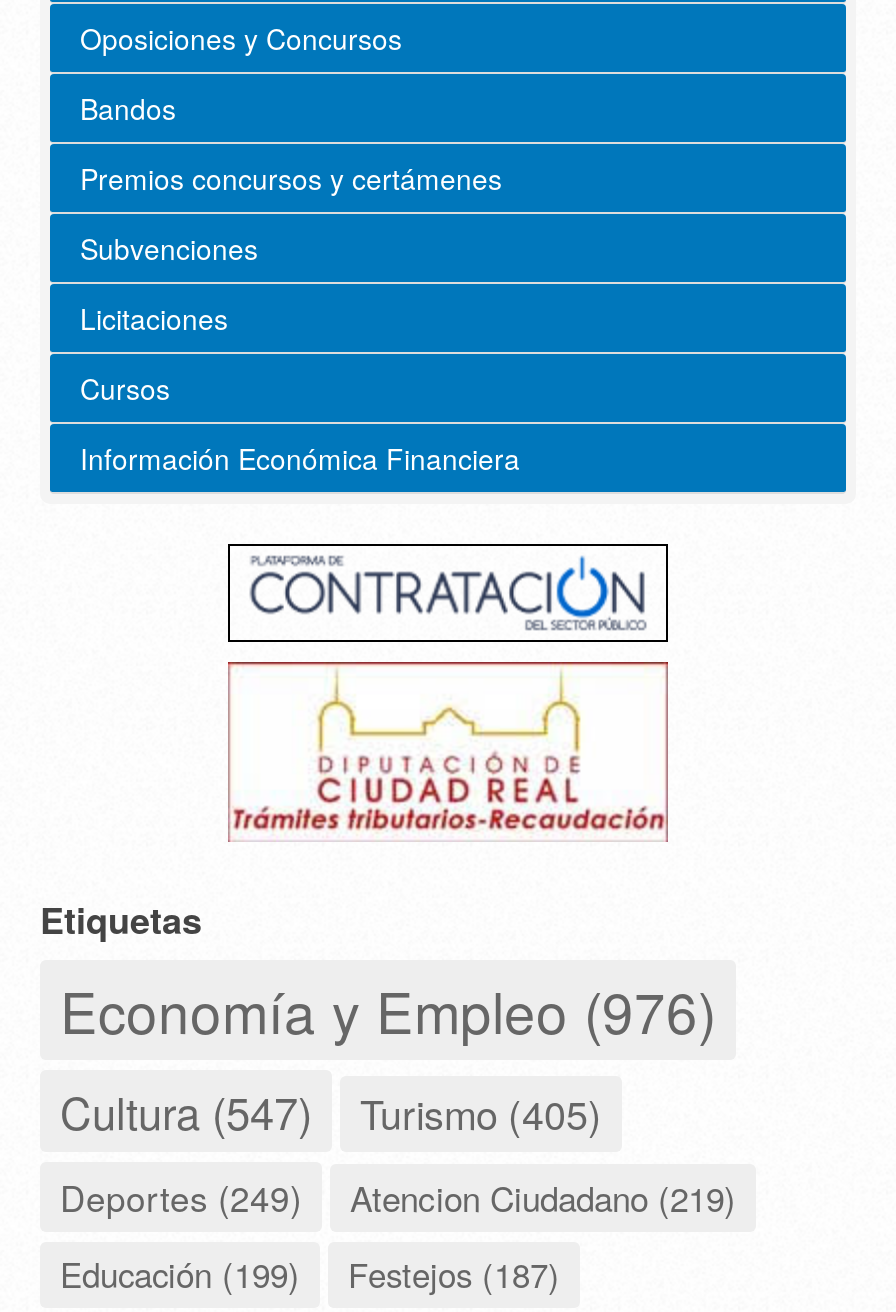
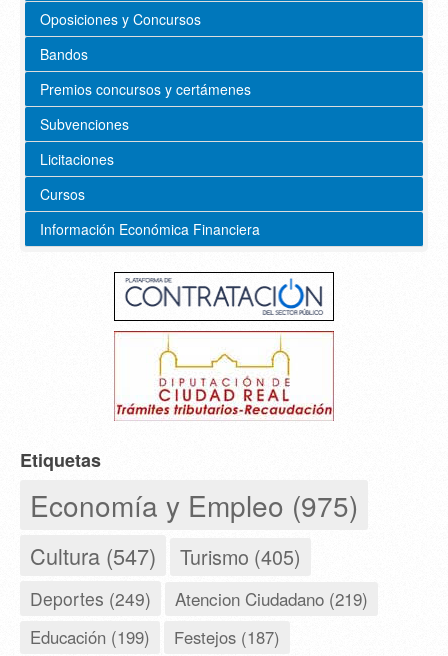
[60,970,716,1050] Economía y Empleo (976) -> [30,485,358,525] Economía y Empleo (975)

